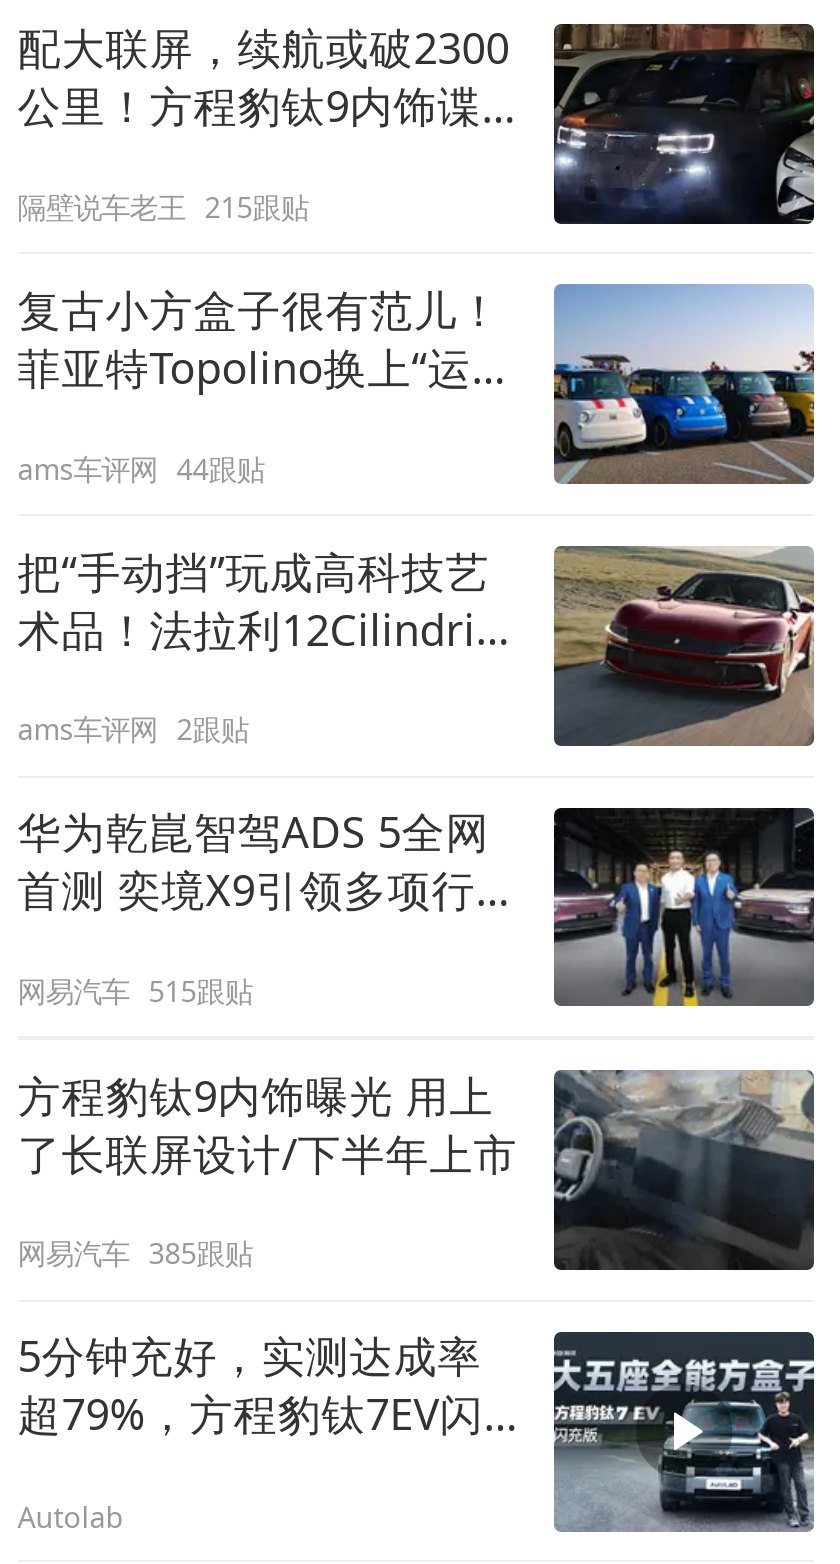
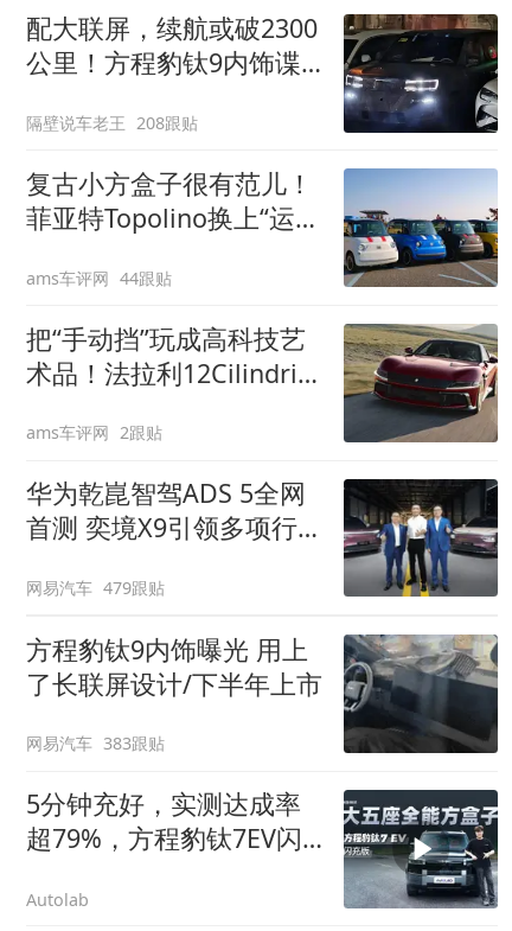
[17,188,309,226] 隔壁说车老王 215跟贴 -> [26,111,198,134] 隔壁说车老王 208跟贴
[17,971,253,1009] 网易汽车 515跟贴 -> [26,576,165,599] 网易汽车 479跟贴
[17,1235,253,1273] 网易汽车 385跟贴 -> [26,732,165,755] 网易汽车 383跟贴

